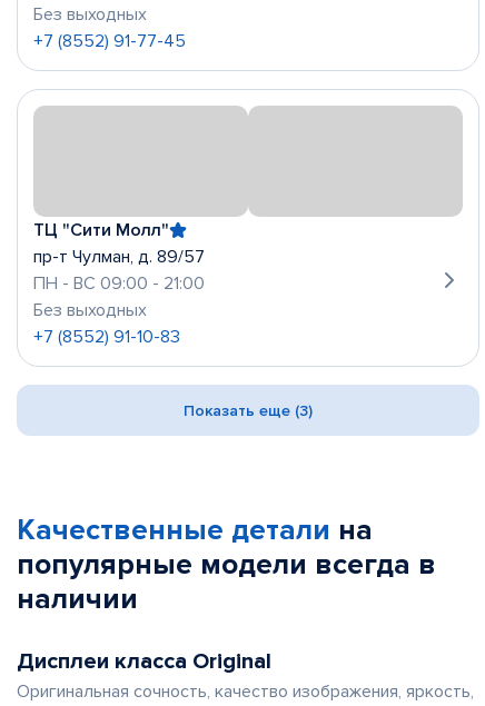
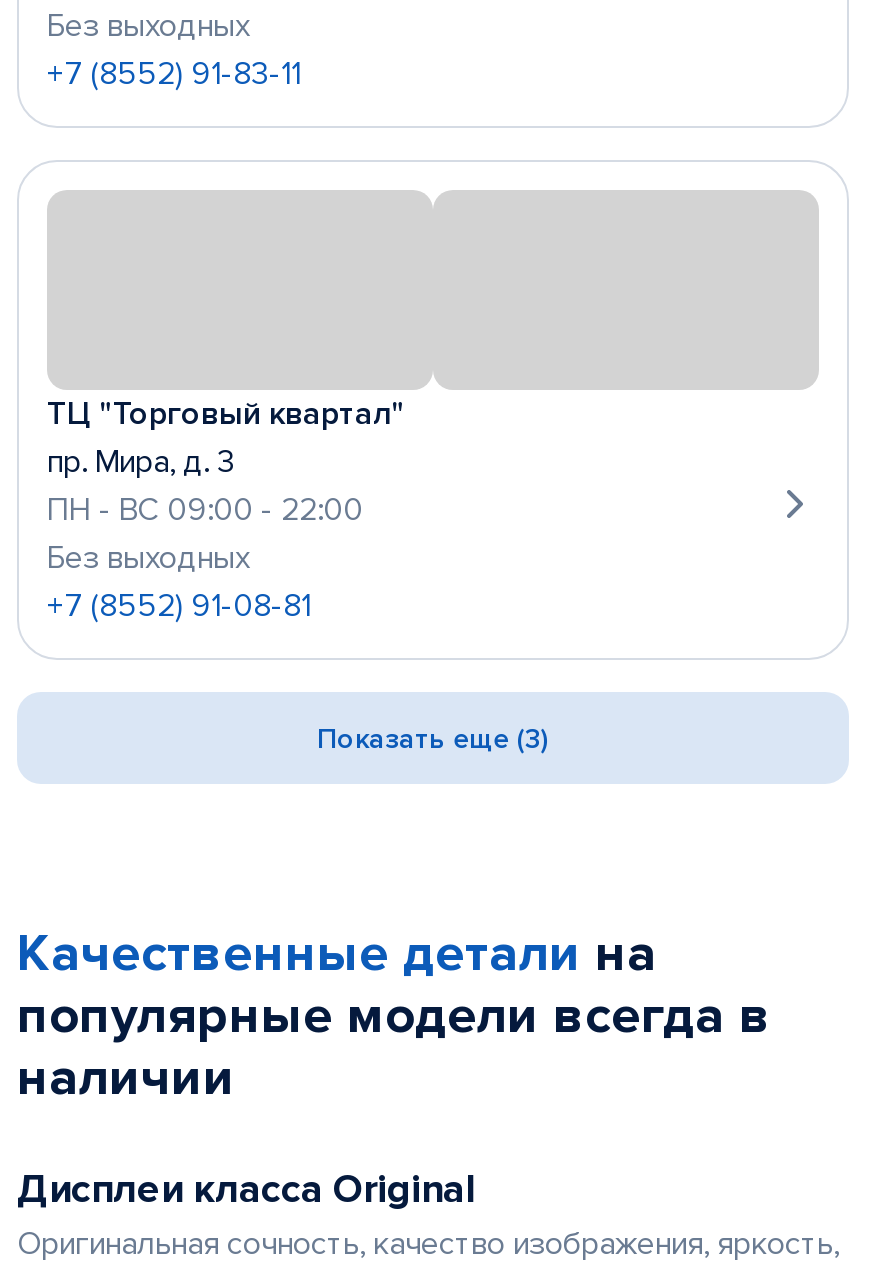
[33,30,186,52] +7 (8552) 91-77-45 -> [47,54,301,94] +7 (8552) 91-83-11
[33,219,169,241] ТЦ "Сити Молл" -> [47,394,405,434] ТЦ "Торговый квартал"
[33,246,205,268] пр-т Чулман, д. 89/57 -> [47,442,235,482] пр. Мира, д. 3
[33,272,205,295] ПН - ВС 09:00 - 21:00 -> [47,490,363,530] ПН - ВС 09:00 - 22:00
[33,326,180,348] +7 (8552) 91-10-83 -> [47,586,311,626] +7 (8552) 91-08-81

